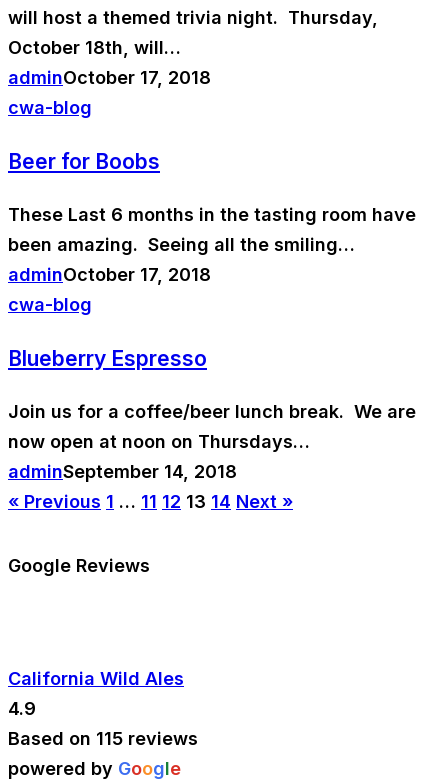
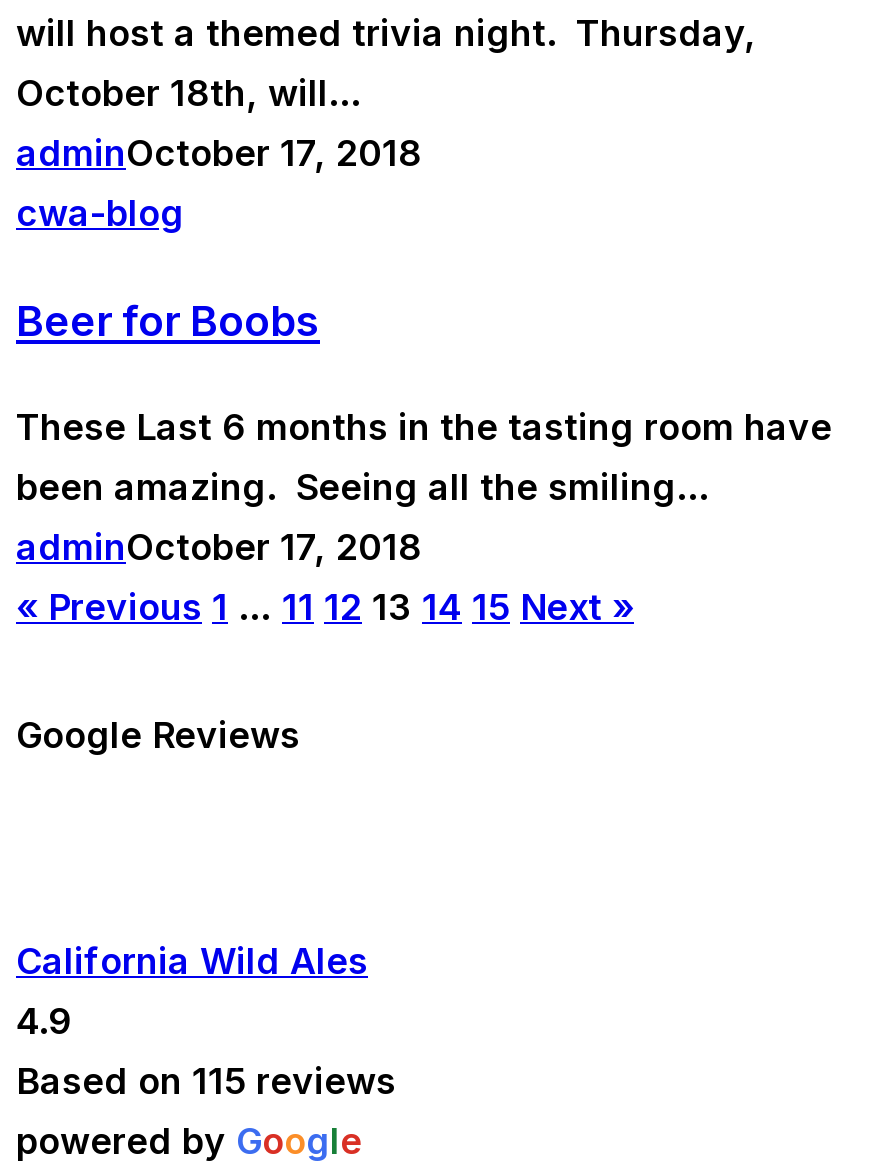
[8,294,416,512] cwa-blog | Blueberry Espresso | Join us for a coffee/beer lunch break. We are | now open at noon on Thursdays… | adminSeptember 14, 2018 | « Previous 1 … 11 12 13 14 Next » -> [16,587,634,629] « Previous 1 … 11 12 13 14 15 Next »

